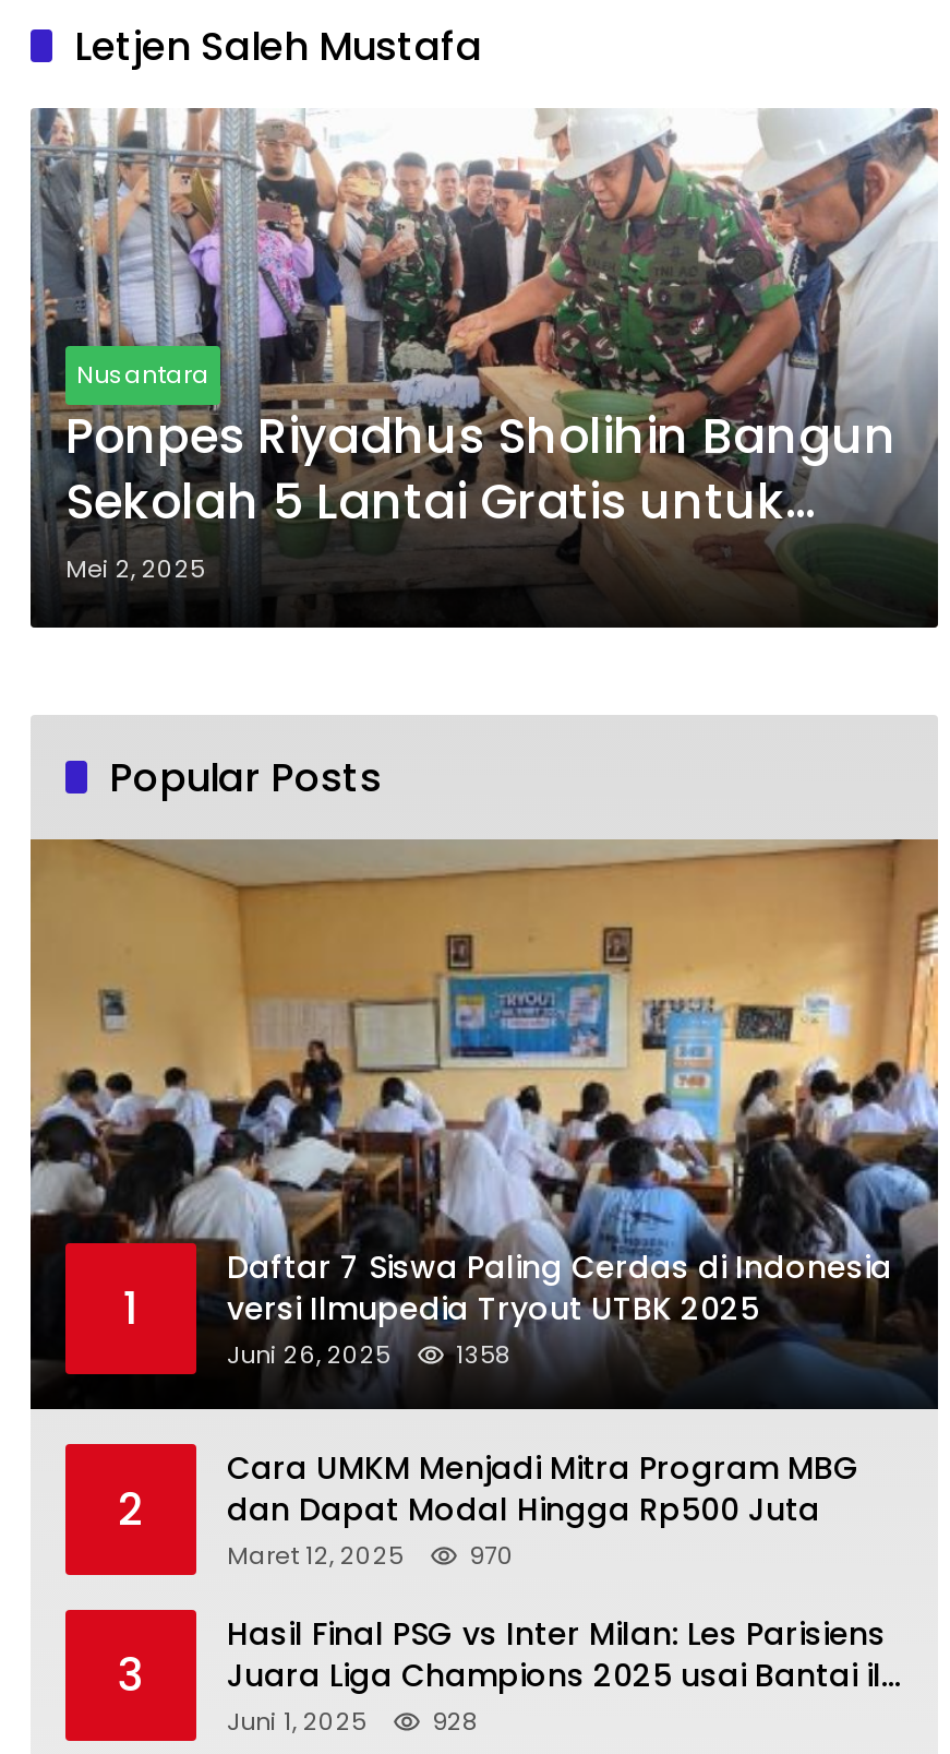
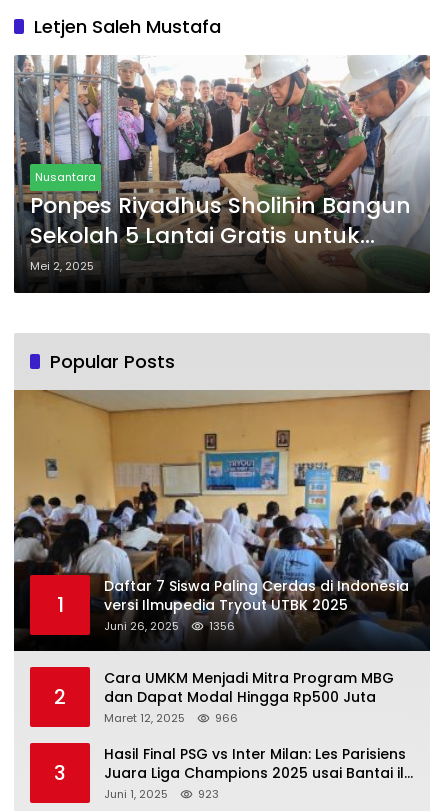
[227,1337,510,1372] Juni 26, 2025 1358 -> [104,618,235,634] Juni 26, 2025 1356
[227,1538,515,1573] Maret 12, 2025 970 -> [104,710,238,726] Maret 12, 2025 966
[432,1704,478,1739] 928 -> [198,786,219,802] 923

